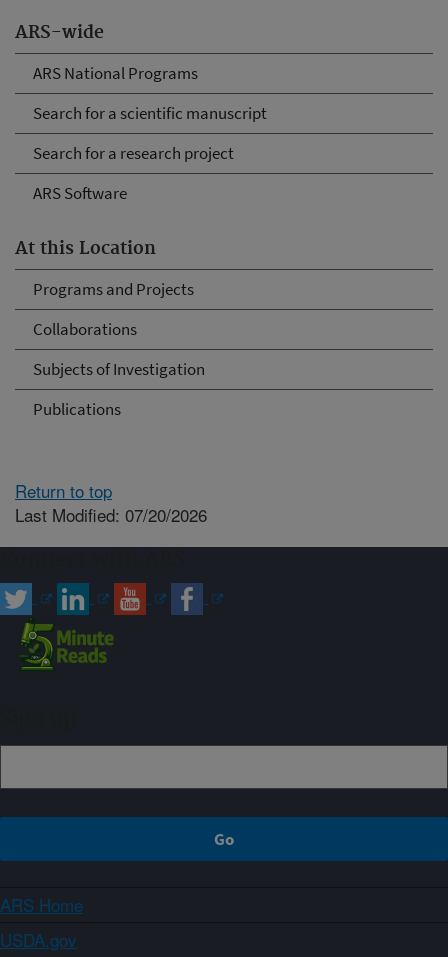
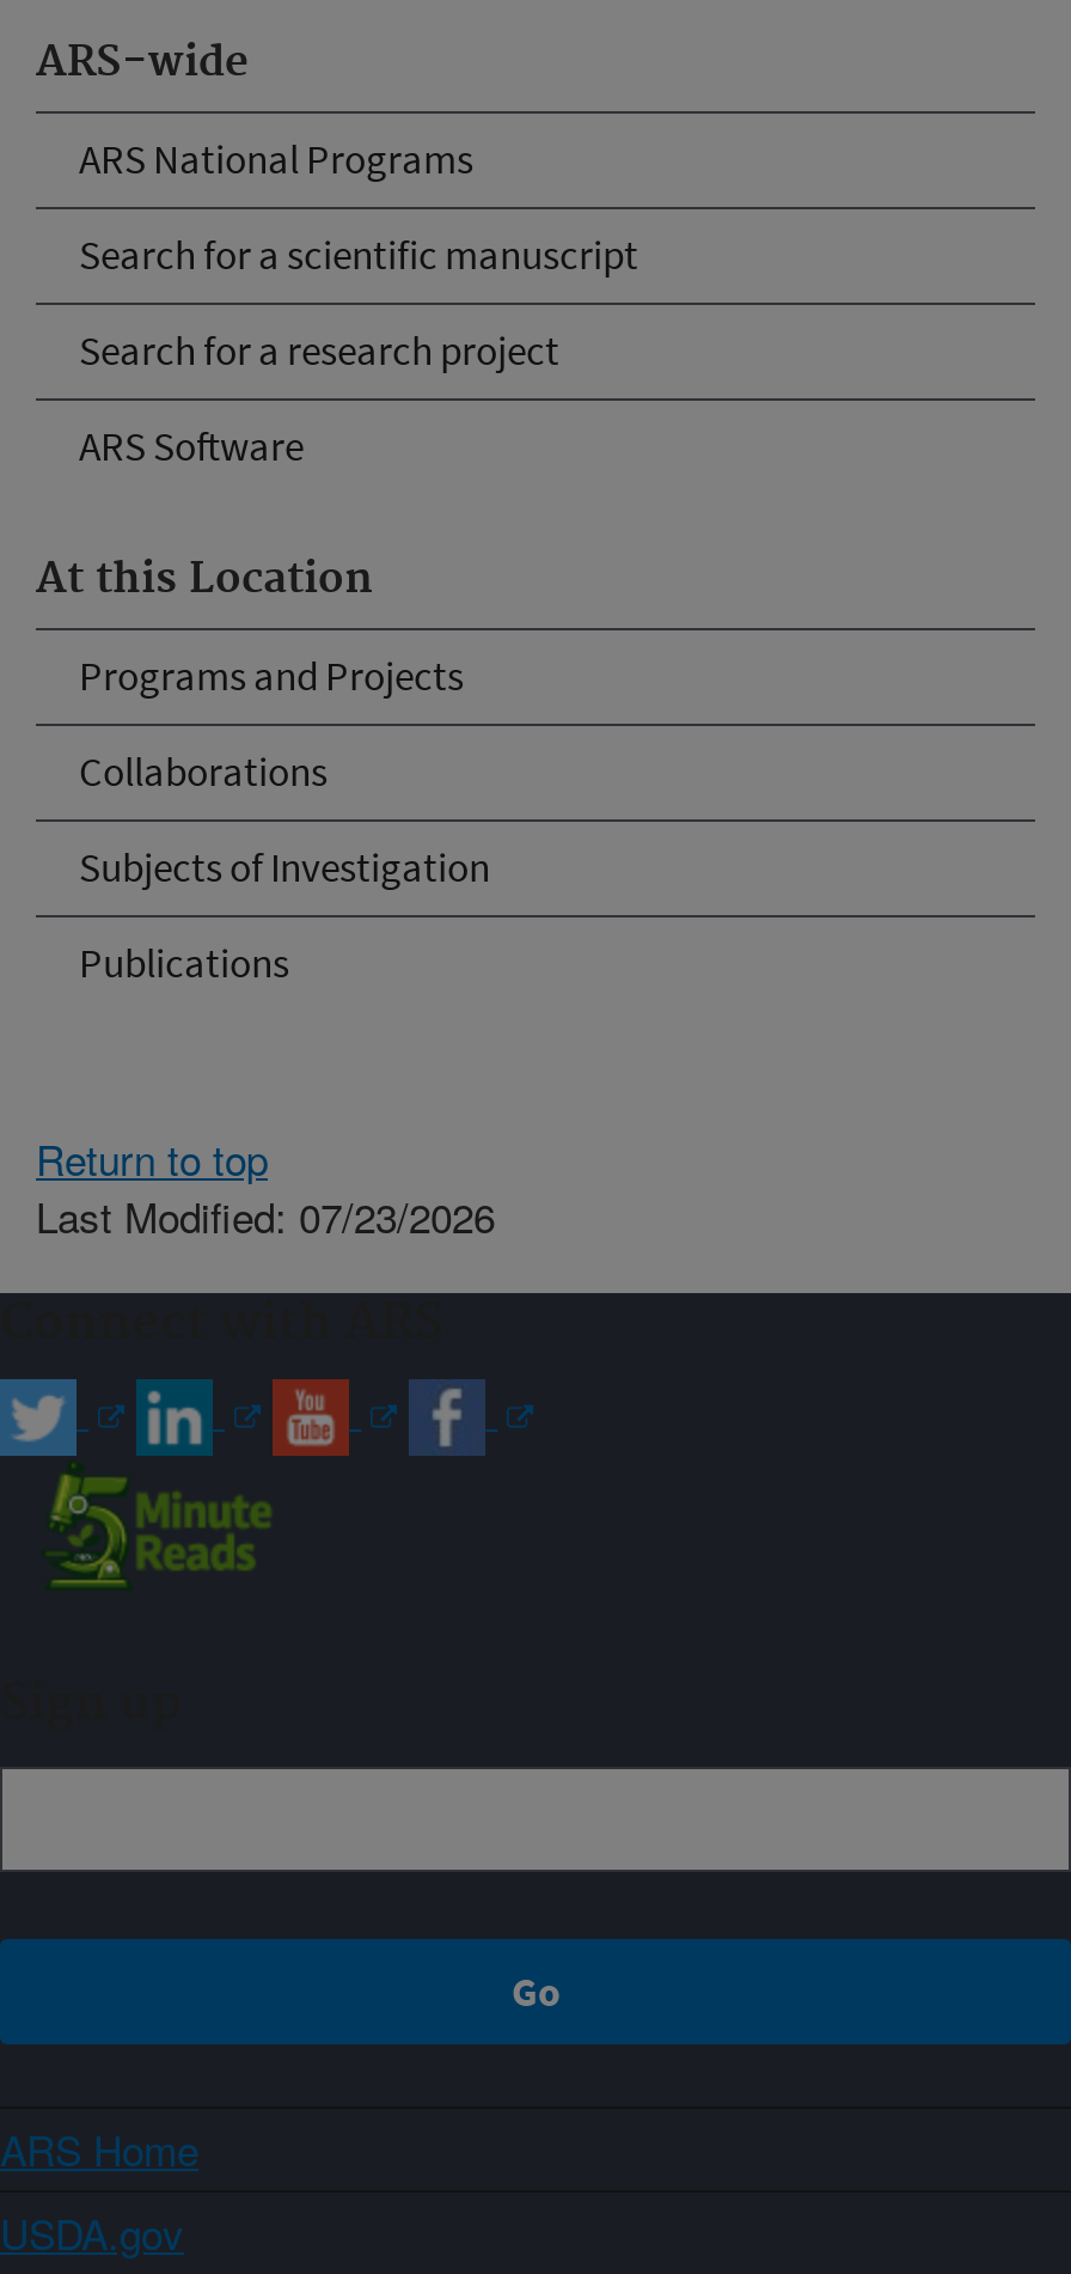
[15,501,207,526] Last Modified: 07/20/2026 -> [36,1184,495,1244] Last Modified: 07/23/2026

